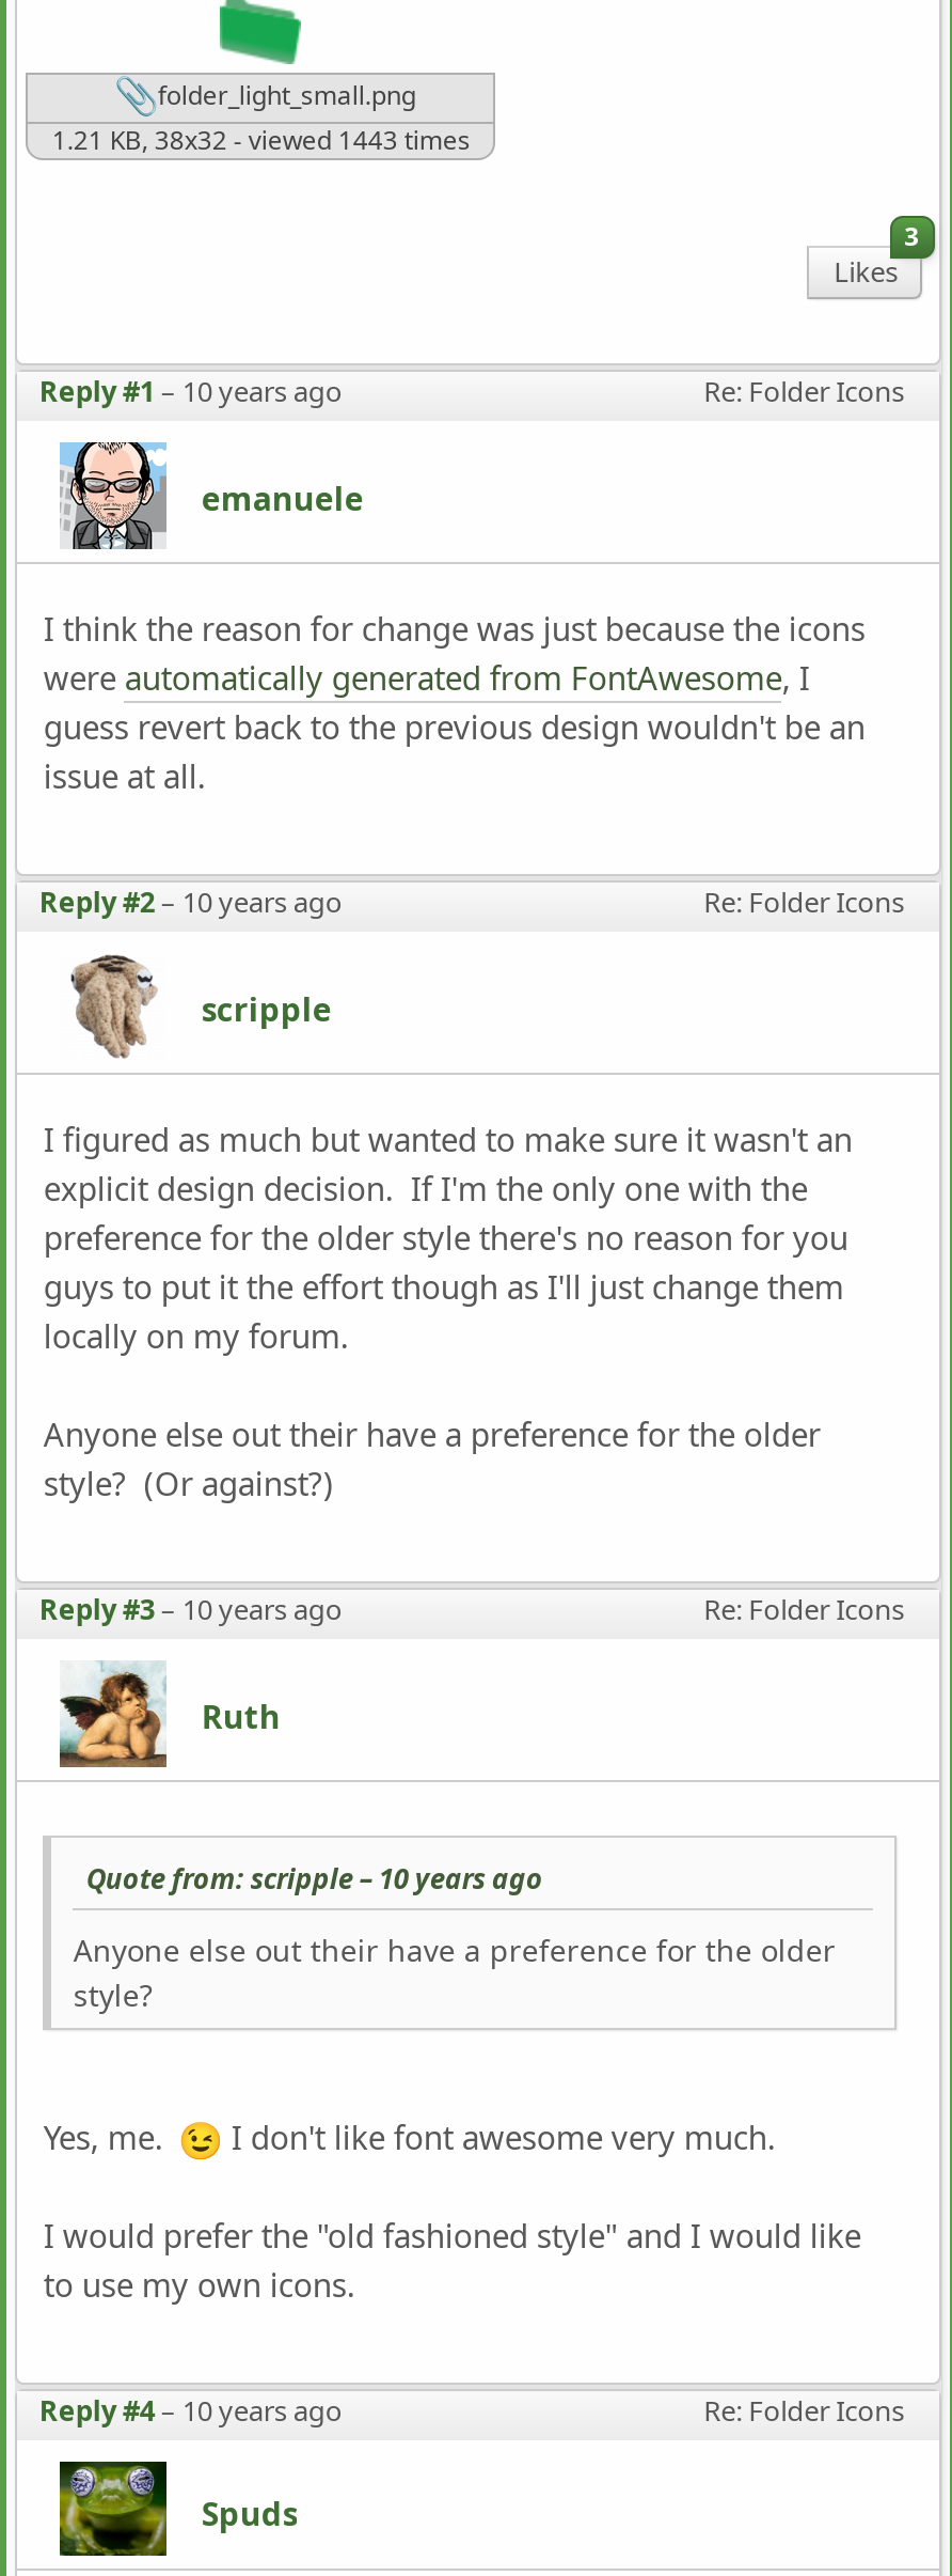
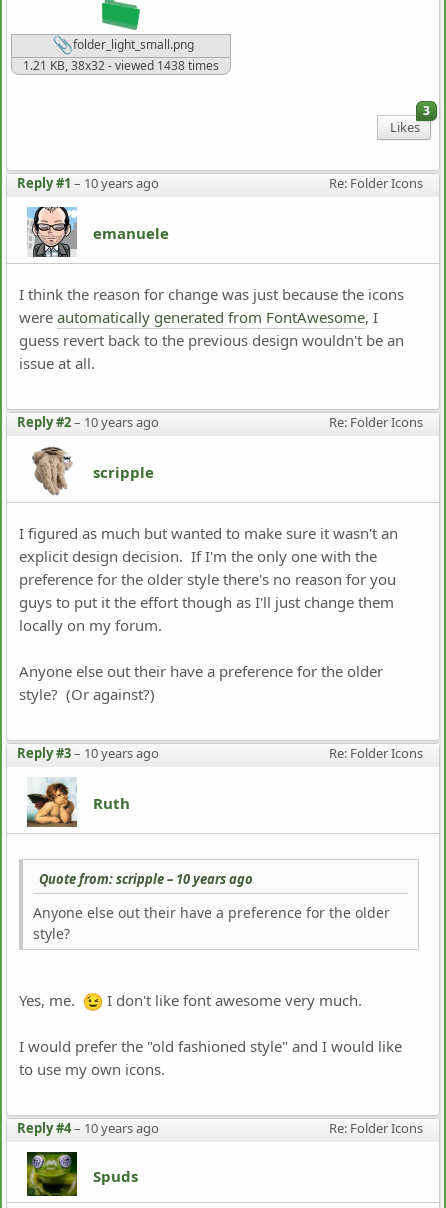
[52,122,470,158] 1.21 KB, 38x32 - viewed 1443 times -> [23,57,219,74] 1.21 KB, 38x32 - viewed 1438 times

